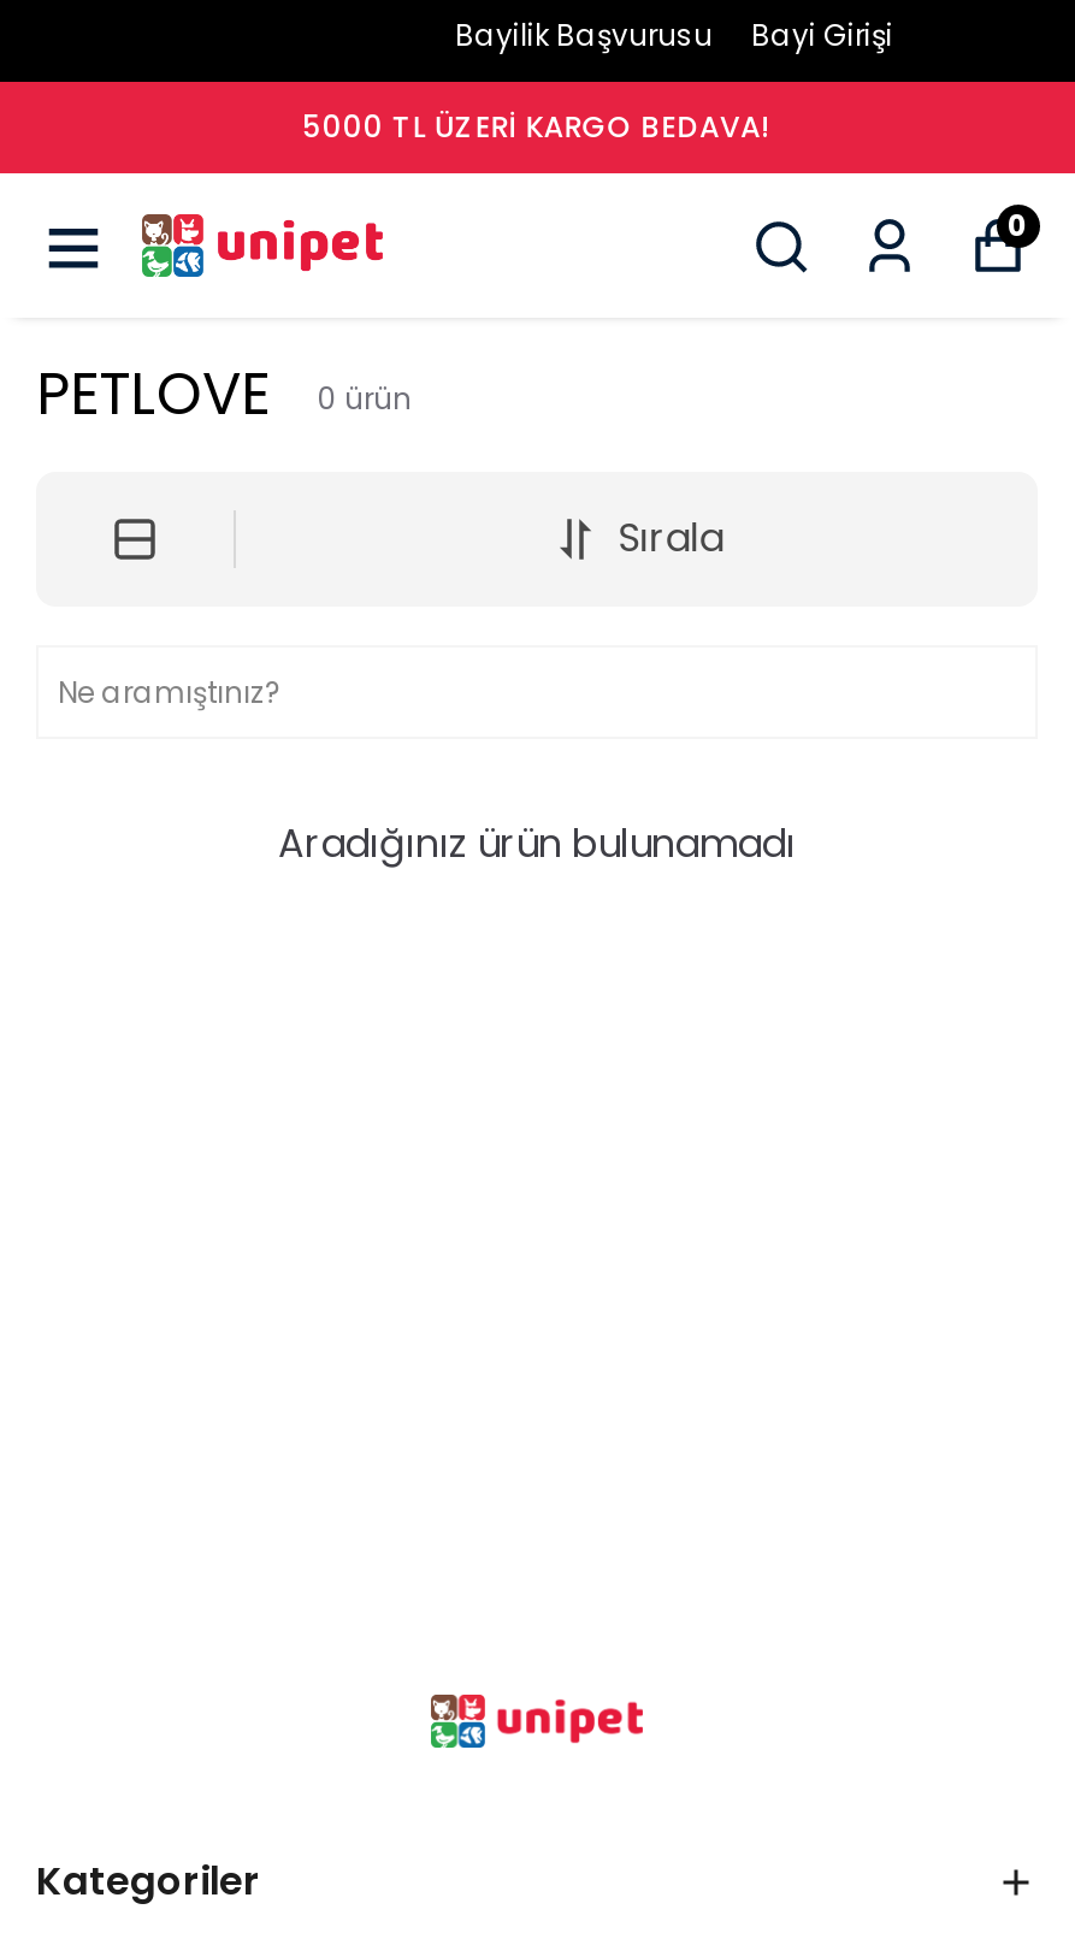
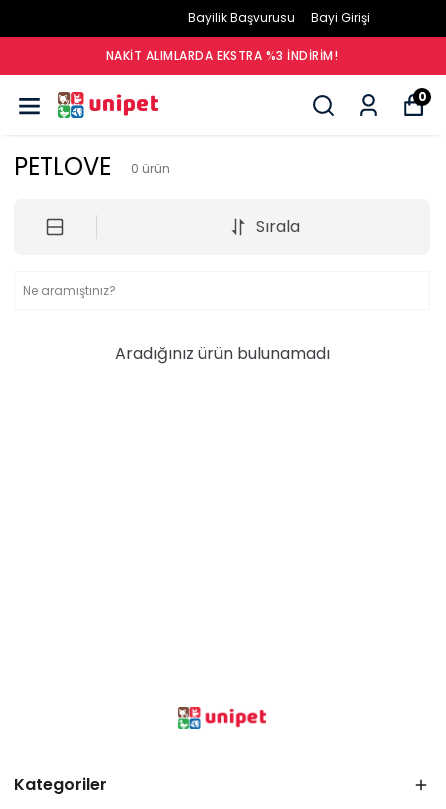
[302,106,772,147] 5000 TL ÜZERI KARGO BEDAVA! -> [106,47,338,64] NAKIT ALIMLARDA EKSTRA %3 İNDIRIM!

